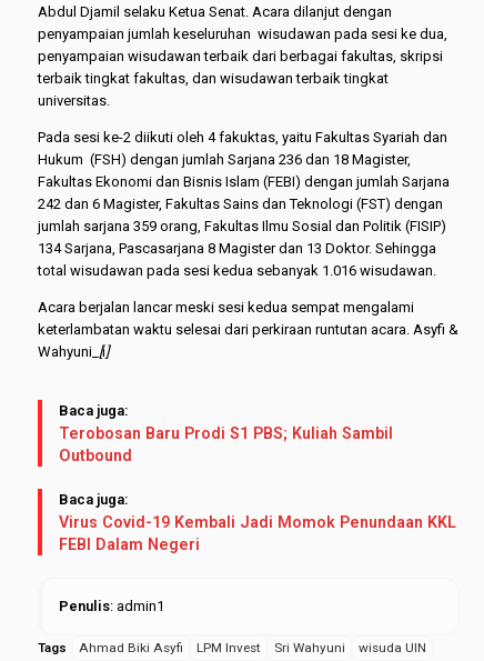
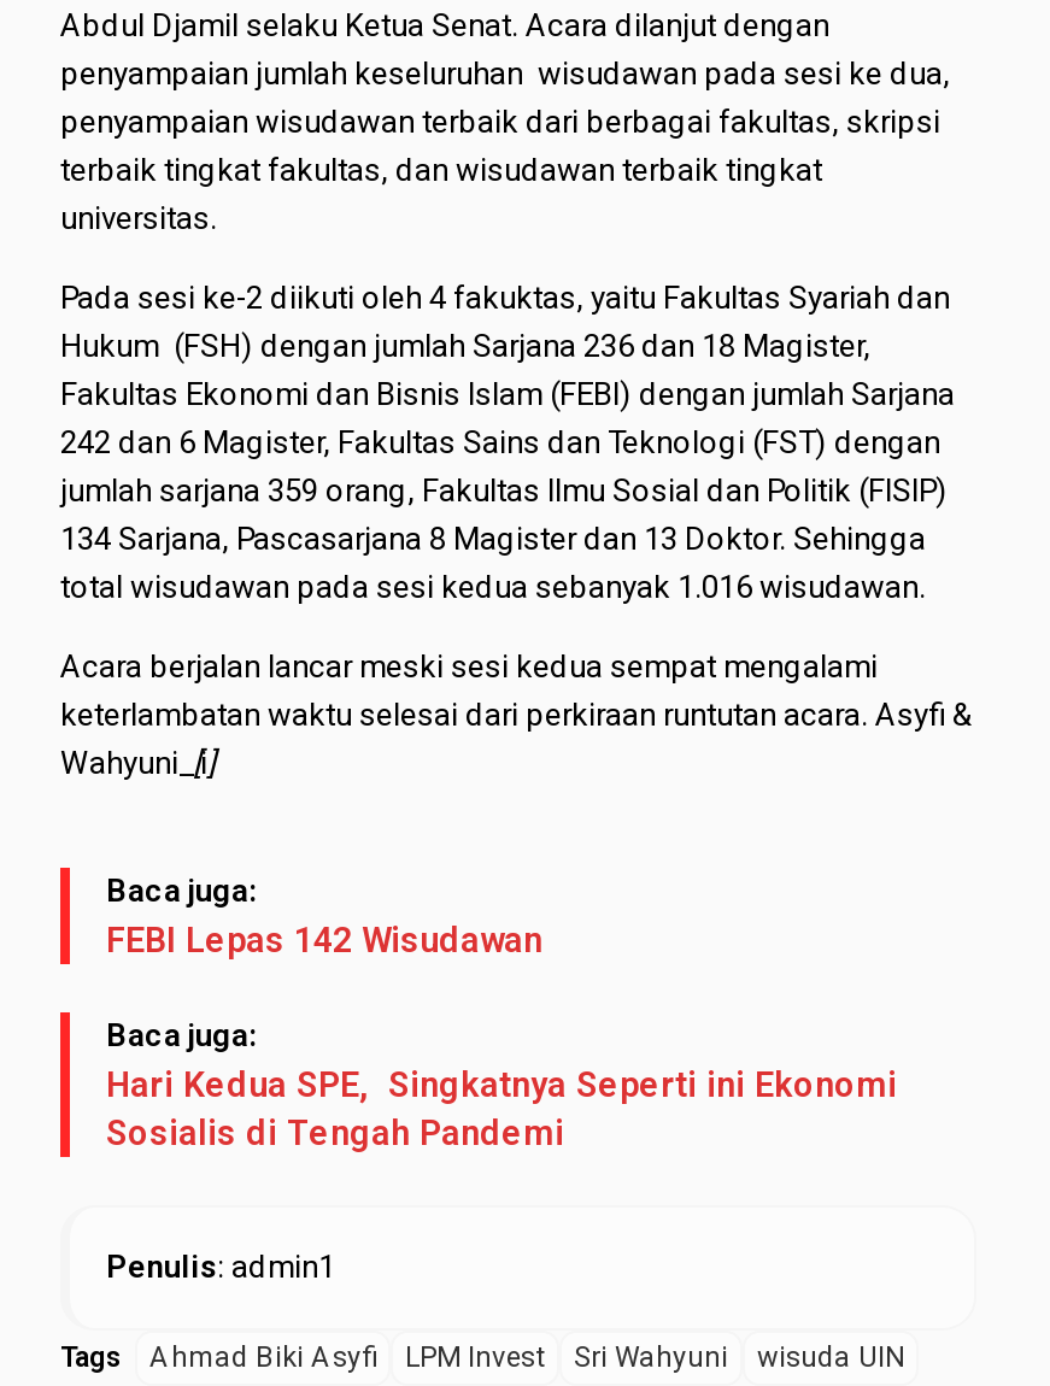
[59,424,393,464] Terobosan Baru Prodi S1 PBS; Kuliah Sambil | Outbound -> [106,921,542,959] FEBI Lepas 142 Wisudawan
[59,513,456,553] Virus Covid-19 Kembali Jadi Momok Penundaan KKL | FEBI Dalam Negeri -> [106,1065,897,1152] Hari Kedua SPE, Singkatnya Seperti ini Ekonomi | Sosialis di Tengah Pandemi

